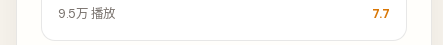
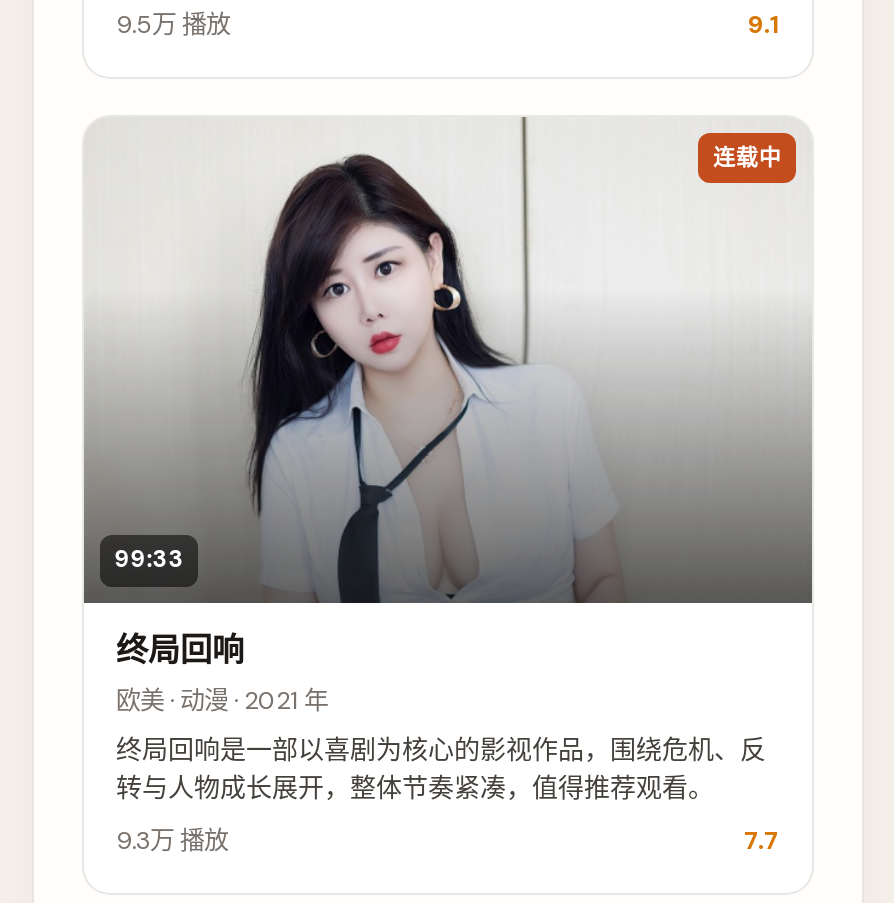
none -> [82,115,814,605] [image] | 99:33
none -> [116,629,766,857] 终局回响 | 欧美 · 动漫 · 2021 年 | 终局回响是一部以喜剧为核心的影视作品，围绕危机、反 | 转与人物成长展开，整体节奏紧凑，值得推荐观看。 | 9.3万播放
none -> [713,142,782,170] 连载中
none -> [748,9,780,41] 9.1

